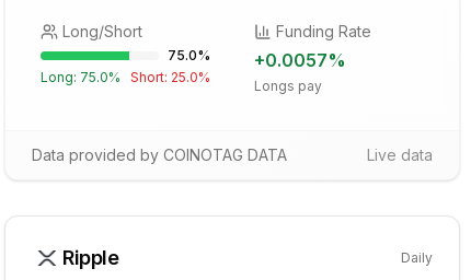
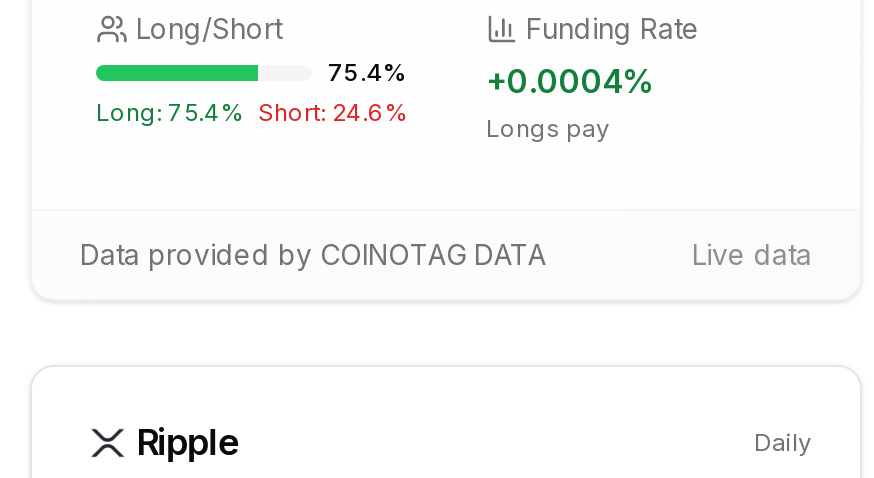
[168,47,210,63] 75.0% -> [328,57,406,87] 75.4%
[254,49,346,71] +0.0057% -> [486,61,656,101] +0.0004%
[41,69,210,85] Long: 75.0% Short: 25.0% -> [96,97,406,127] Long: 75.4% Short: 24.6%

